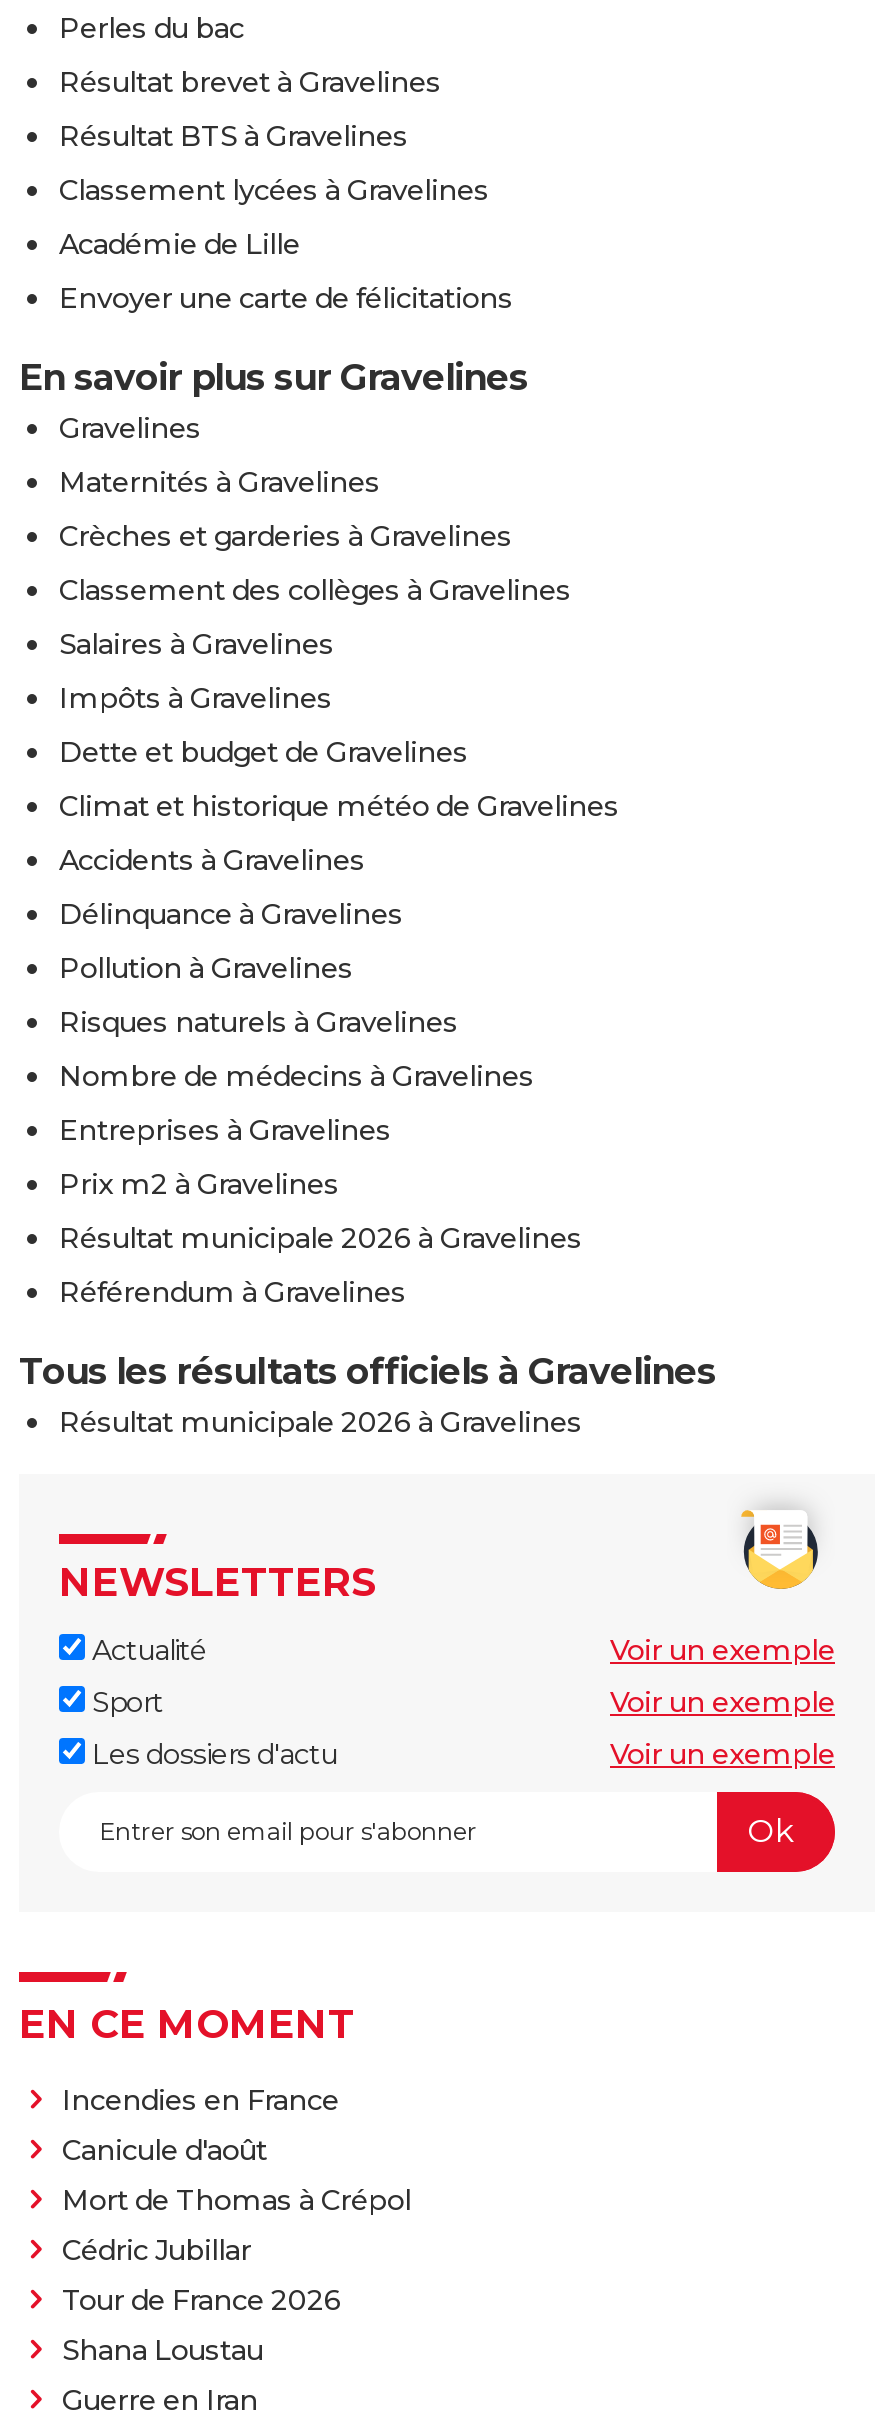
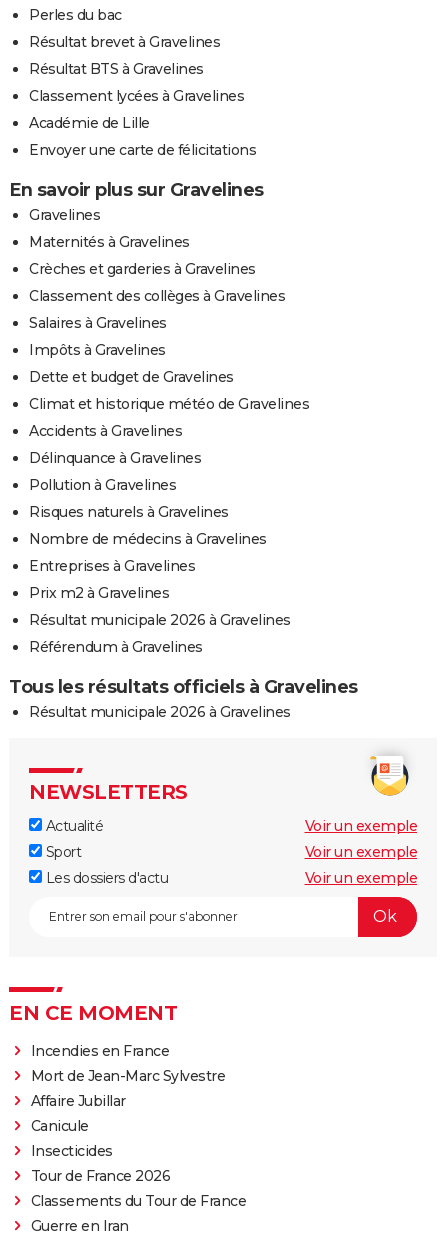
[62,2131,411,2267] Canicule d'août | Mort de Thomas à Crépol | Cédric Jubillar -> [30,1066,225,1159] Mort de Jean-Marc Sylvestre | Affaire Jubillar | Canicule | Insecticides
[62,2331,263,2367] Shana Loustau -> [30,1191,246,1209] Classements du Tour de France

